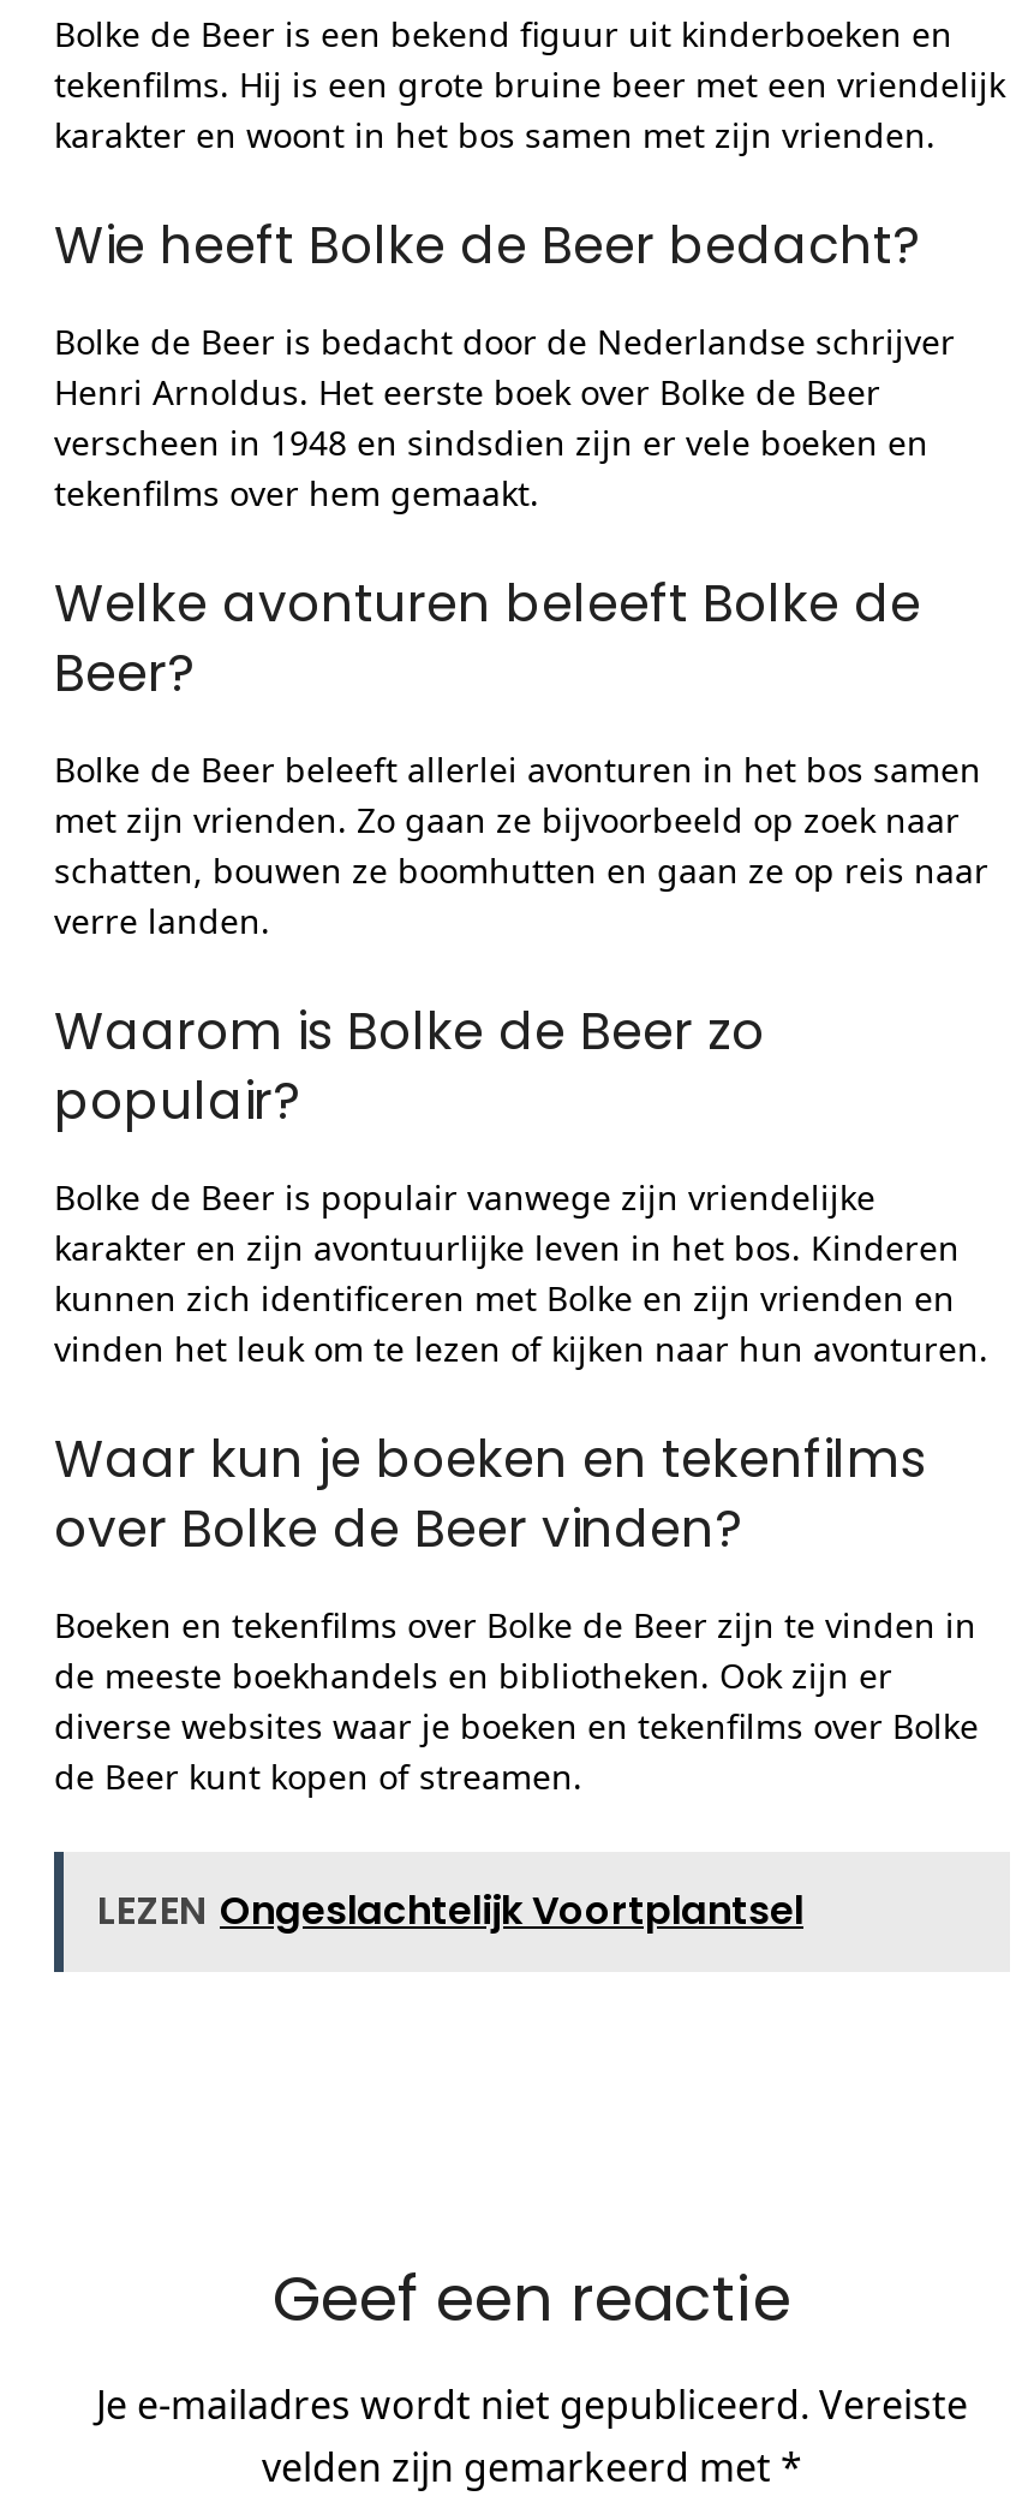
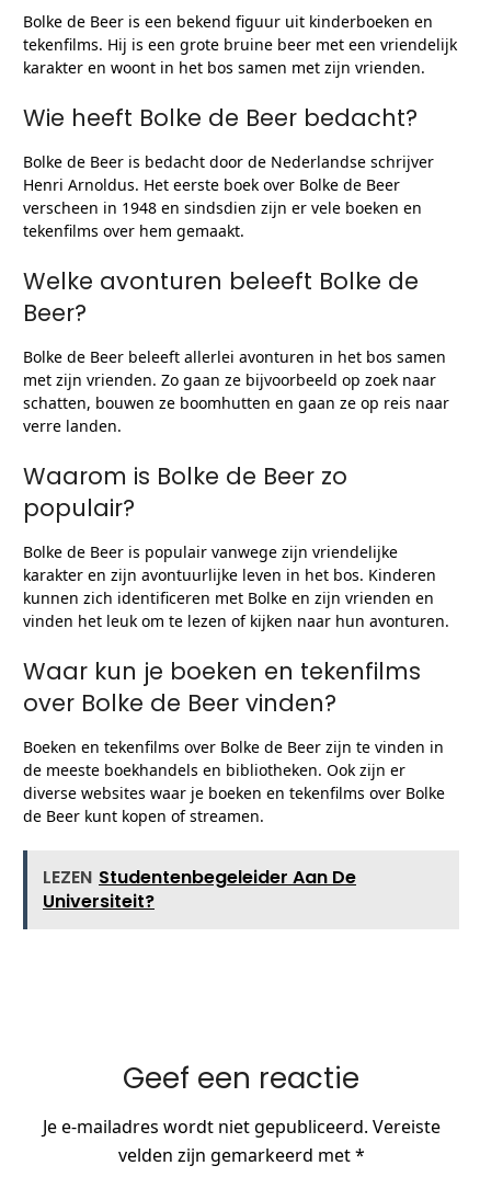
[97,1883,803,1938] LEZEN Ongeslachtelijk Voortplantsel -> [43,865,356,914] LEZEN Studentenbegeleider Aan De | Universiteit?

